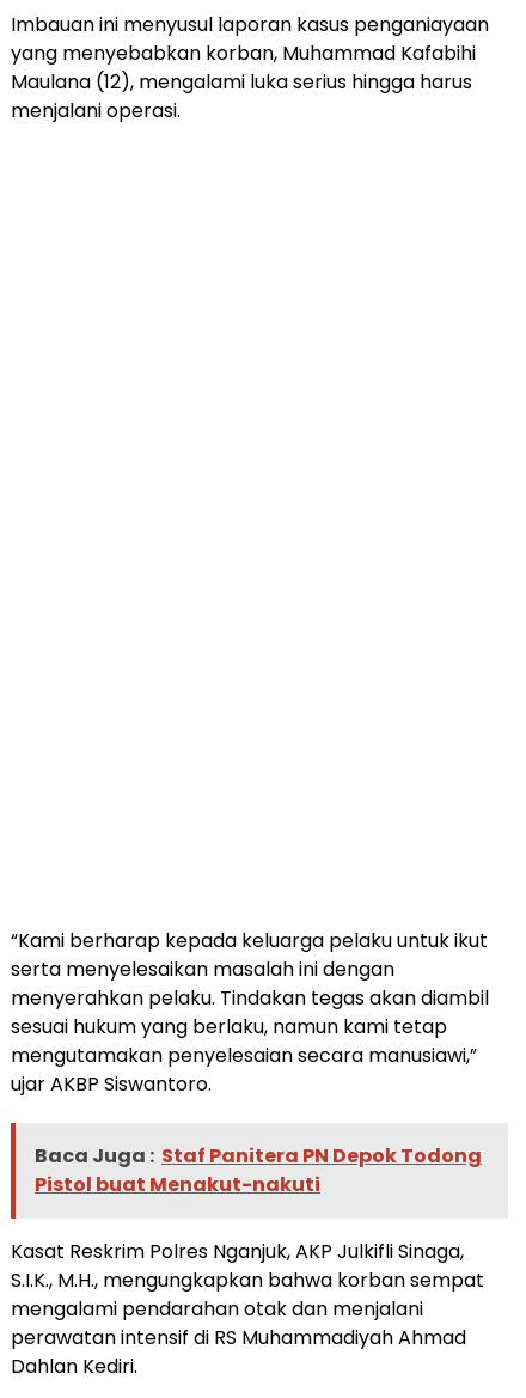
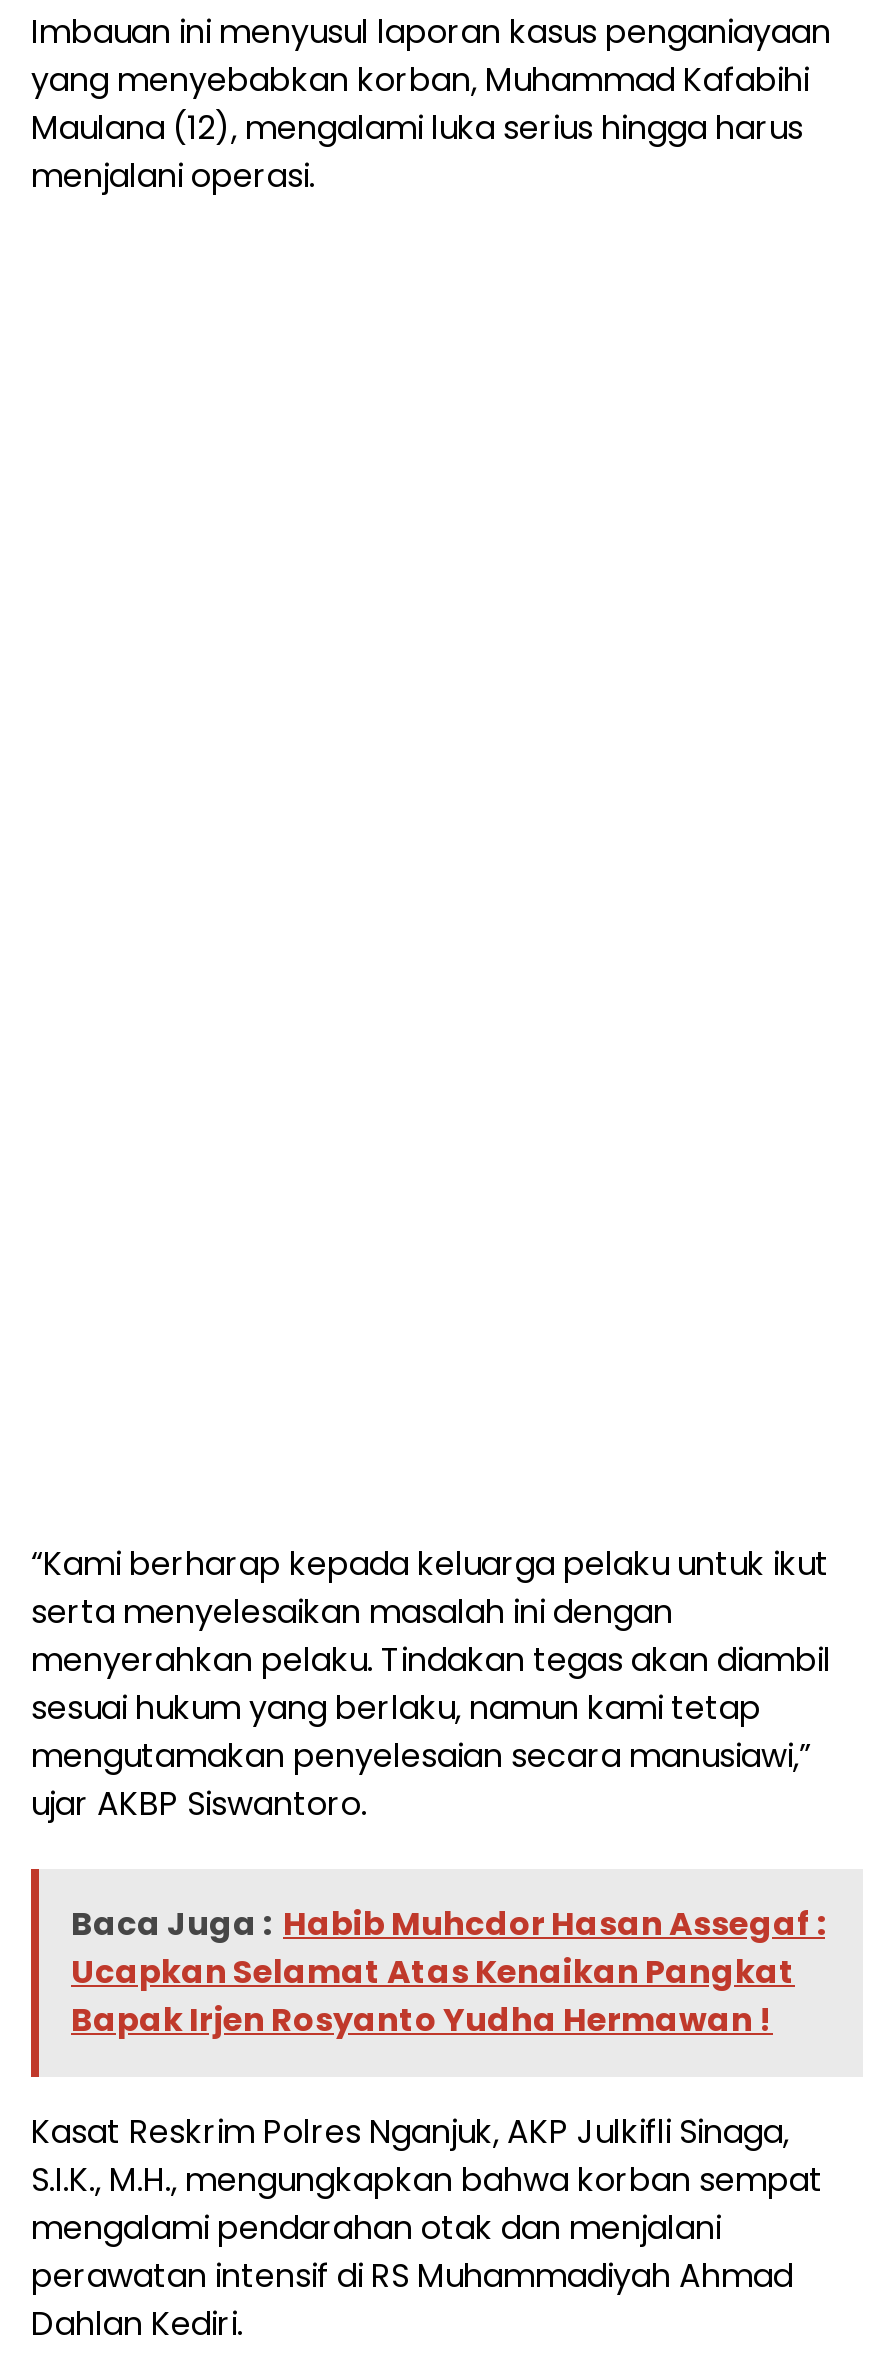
[35,1142,482,1199] Baca Juga : Staf Panitera PN Depok Todong | Pistol buat Menakut-nakuti -> [71,1901,825,2043] Baca Juga : Habib Muhcdor Hasan Assegaf : | Ucapkan Selamat Atas Kenaikan Pangkat | Bapak Irjen Rosyanto Yudha Hermawan !

